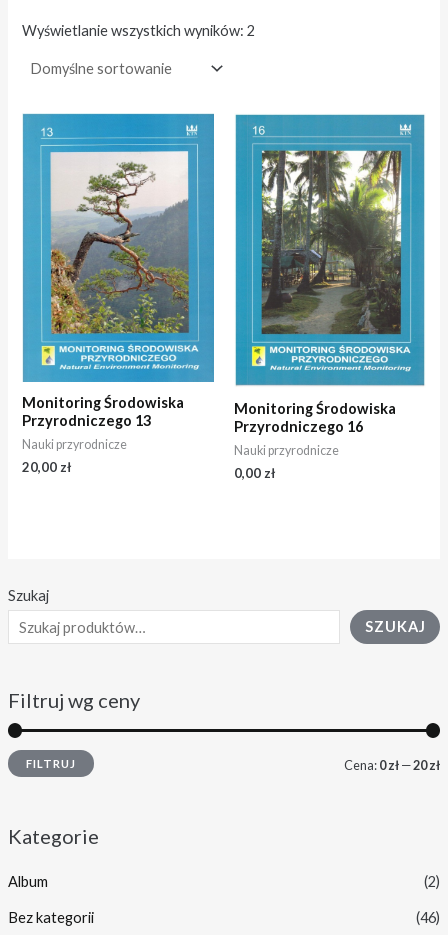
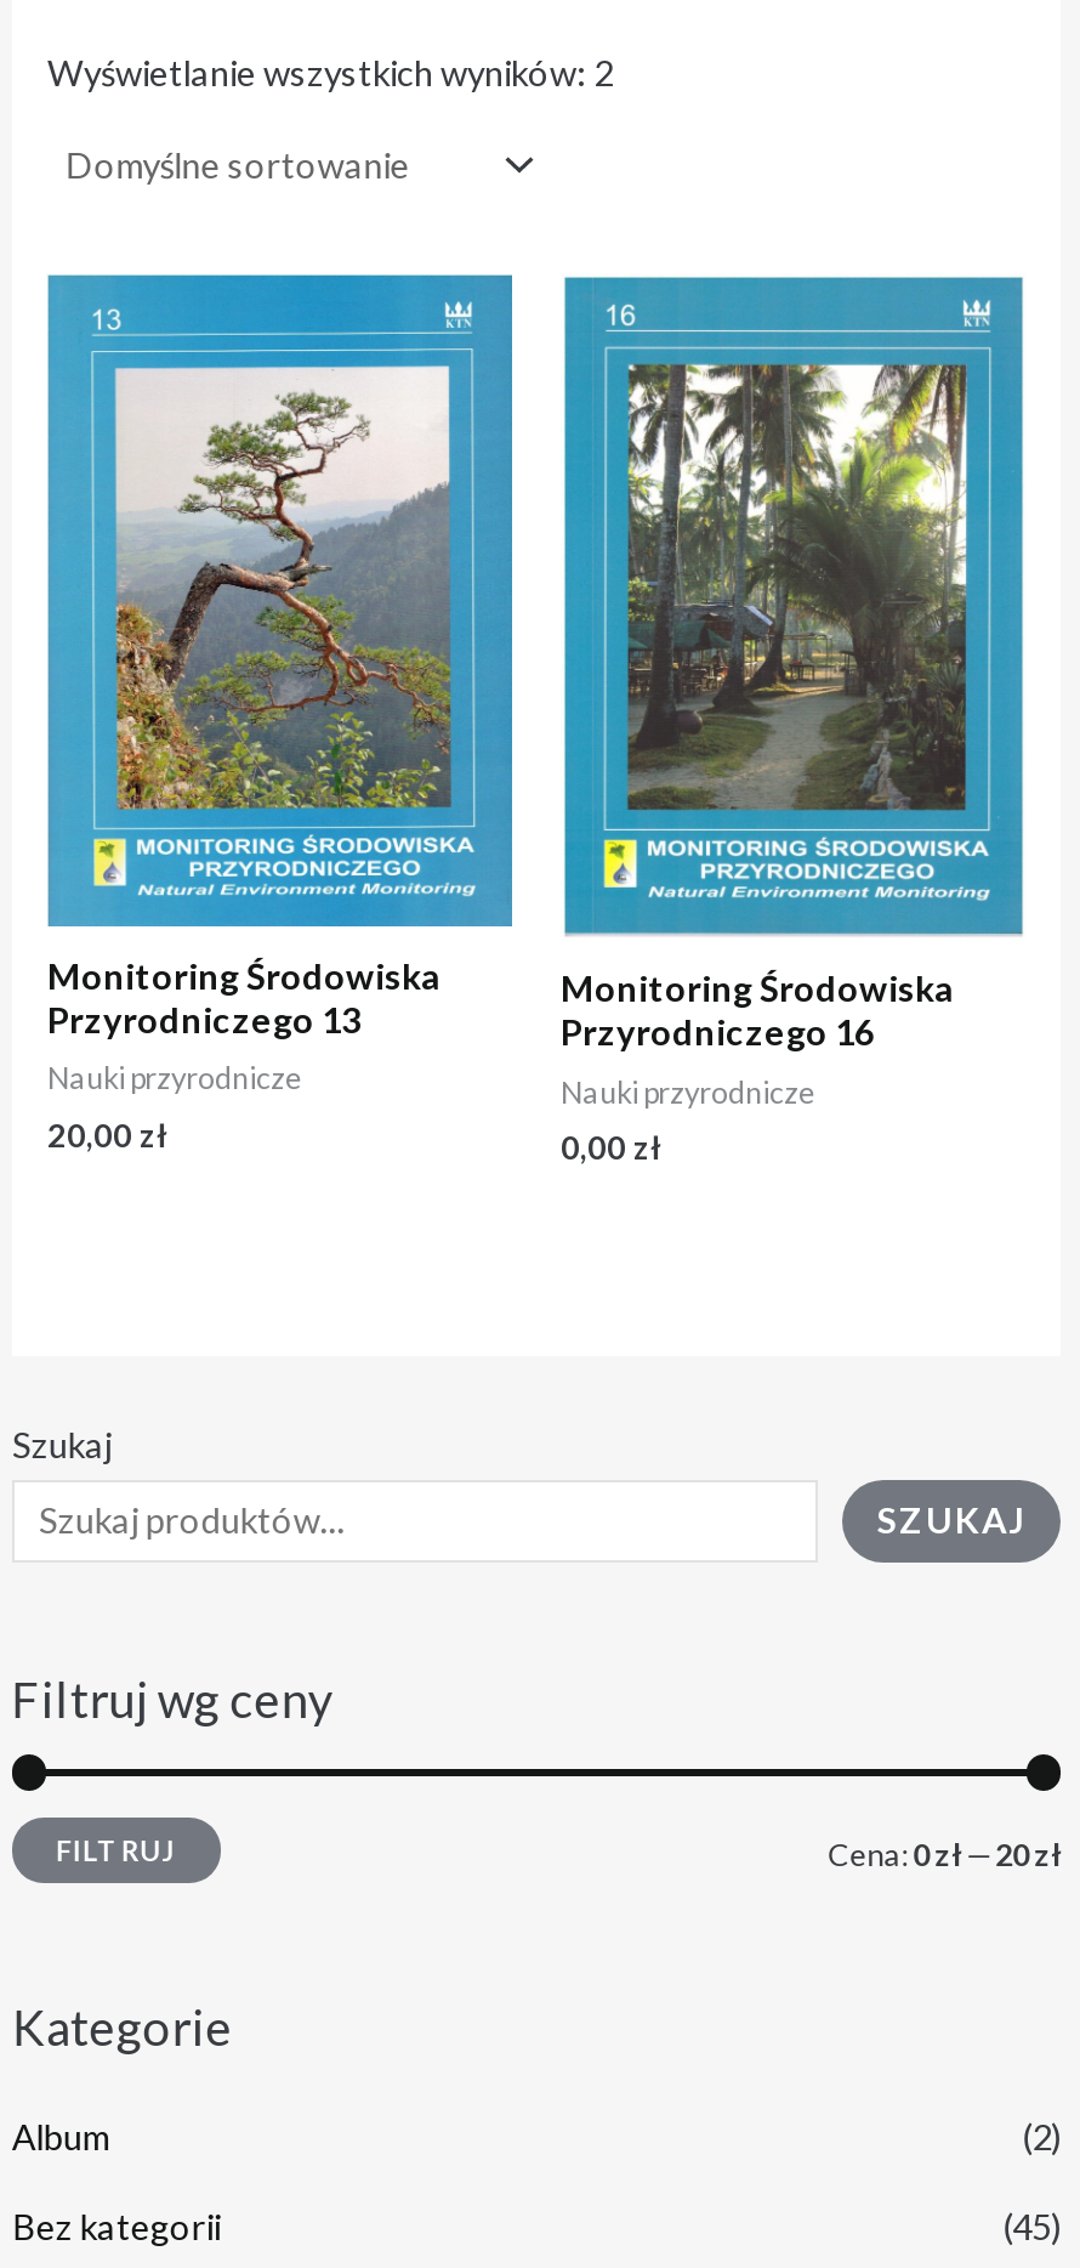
[416,909,440,926] (46) -> [1003,2206,1061,2247] (45)

